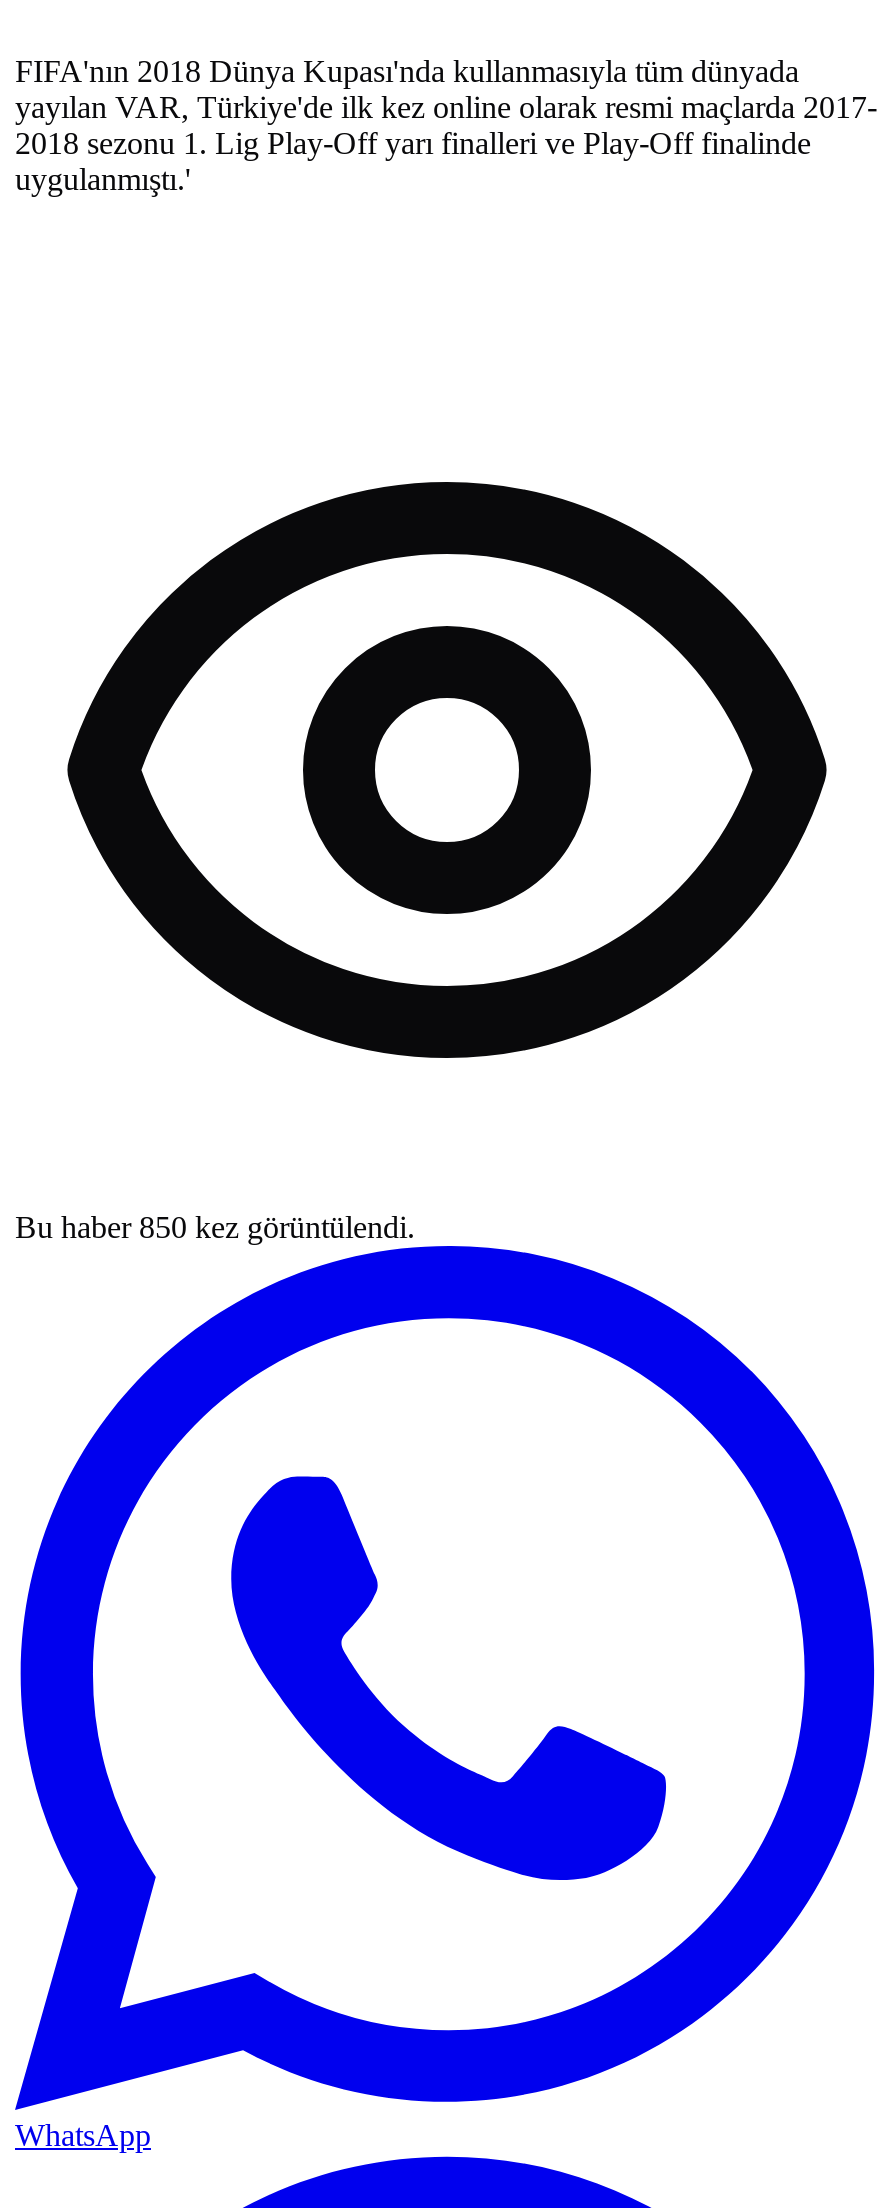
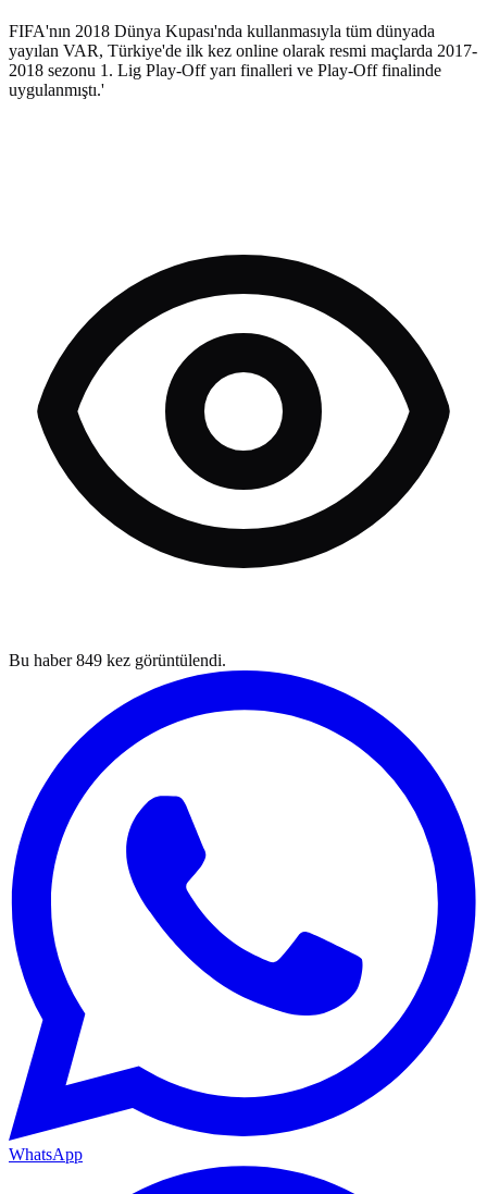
[15,1210,415,1244] Bu haber 850 kez görüntülendi. -> [9,651,226,670] Bu haber 849 kez görüntülendi.

